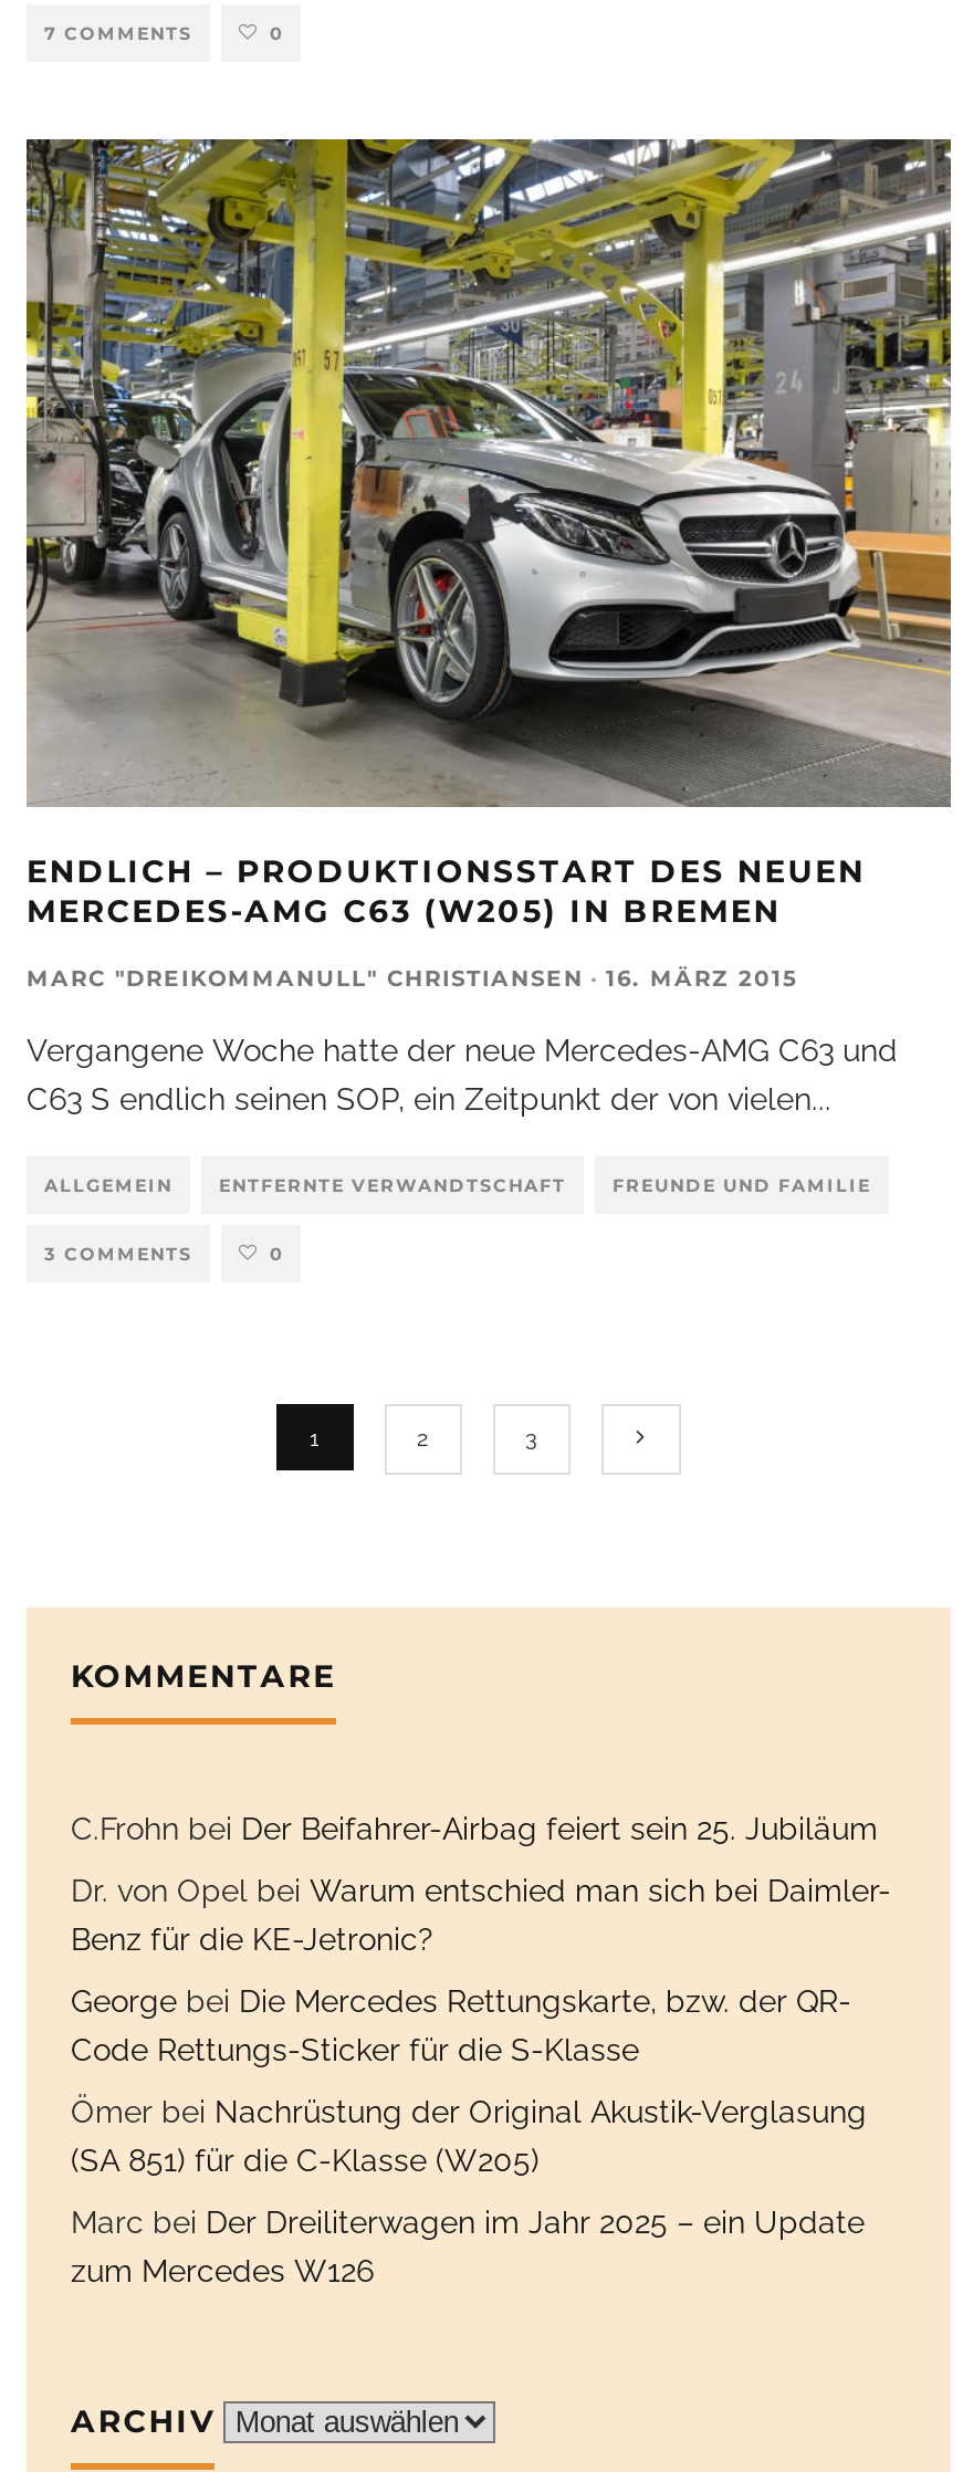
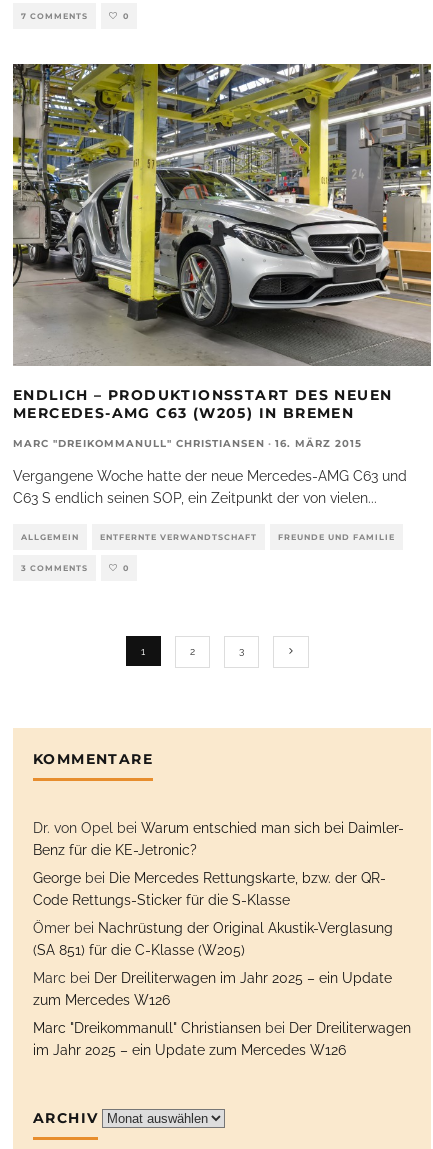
[71,1811,878,1846] C.Frohn bei Der Beifahrer-Airbag feiert sein 25. Jubiläum -> none
moved [71,1873,891,2288] -> [33,820,404,1008]: Dr. von Opel bei Warum entschied man sich bei Daimler- | Benz für die KE-Jetronic? | George bei Die Mercedes Rettungskarte, bzw. der QR- | Code Rettungs-Sticker für die S-Klasse | Ömer bei Nachrüstung der Original Akustik-Verglasung | (SA 851) für die C-Klasse (W205) | Marc bei Der Dreiliterwagen im Jahr 2025 – ein Update | zum Mercedes W126
none -> [33,1020,411,1058] Marc "Dreikommanull" Christiansen bei Der Dreiliterwagen | im Jahr 2025 – ein Update zum Mercedes W126

